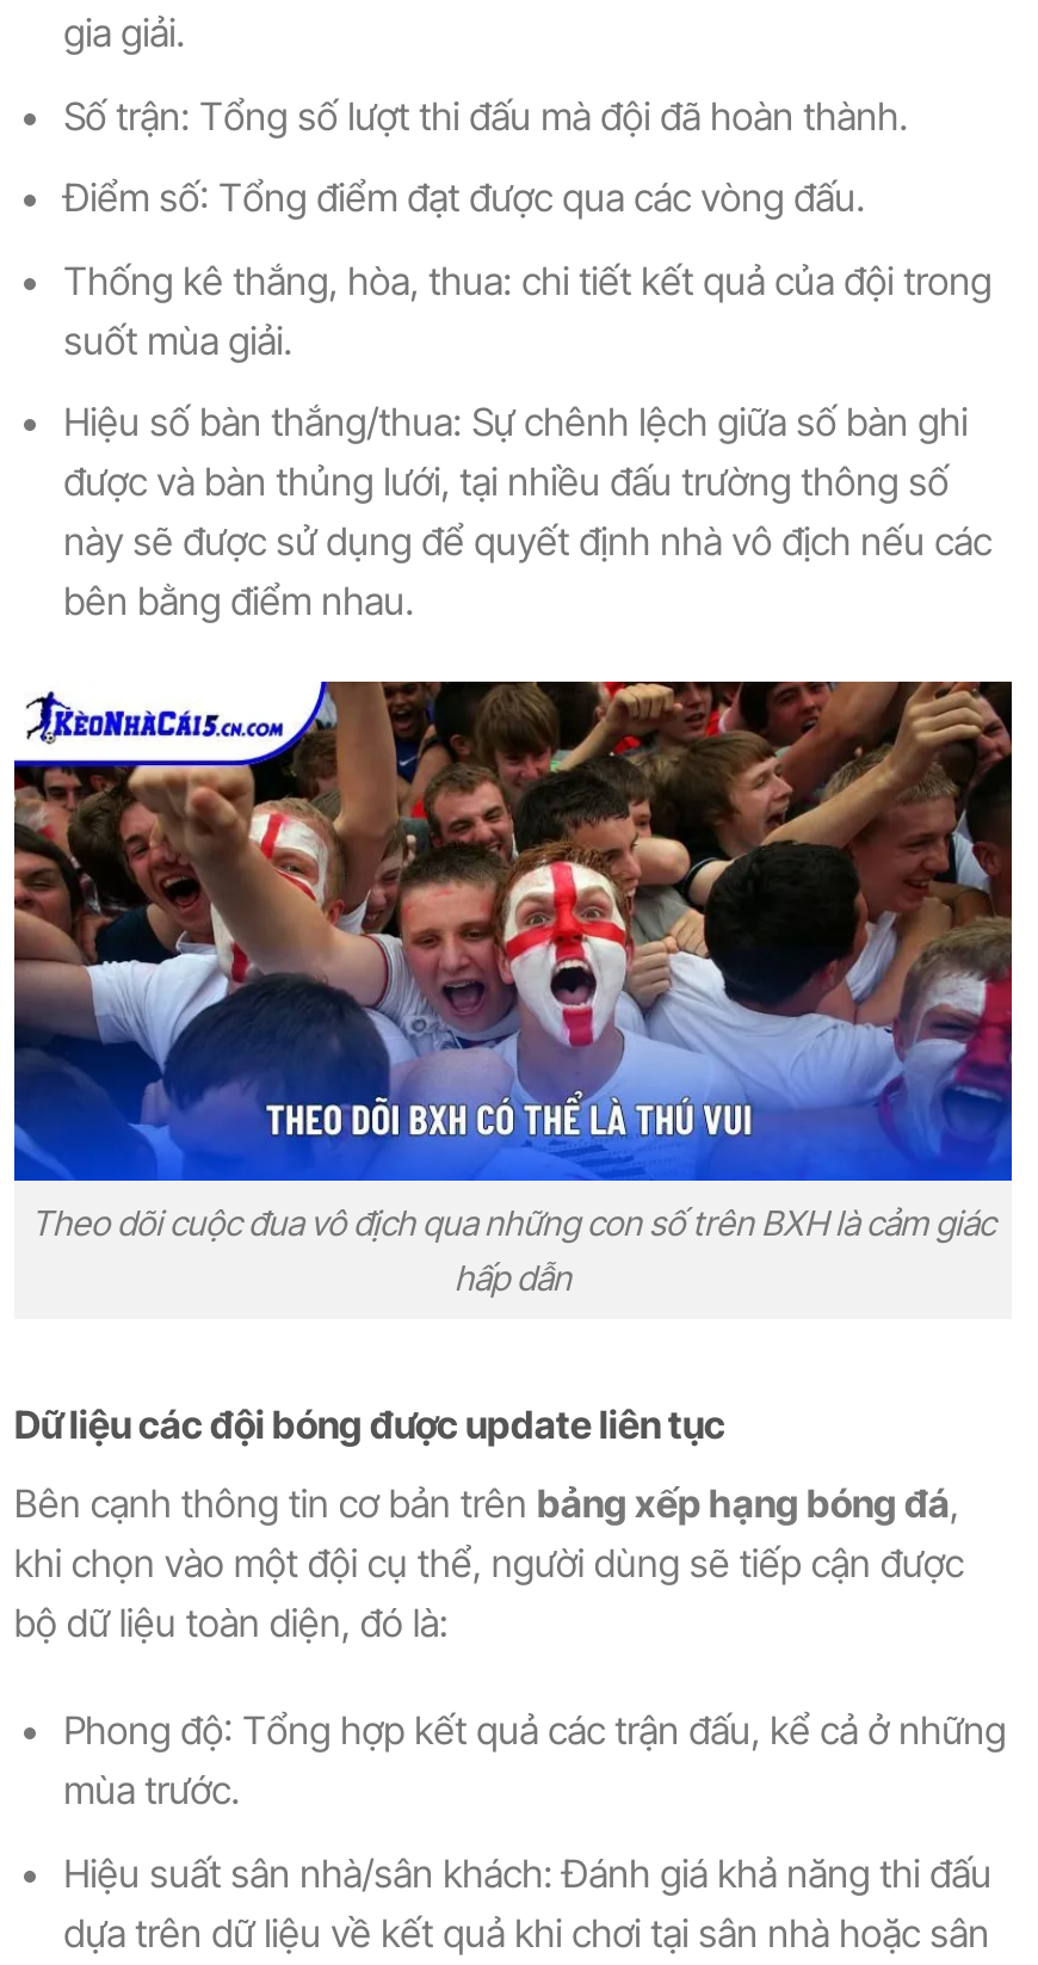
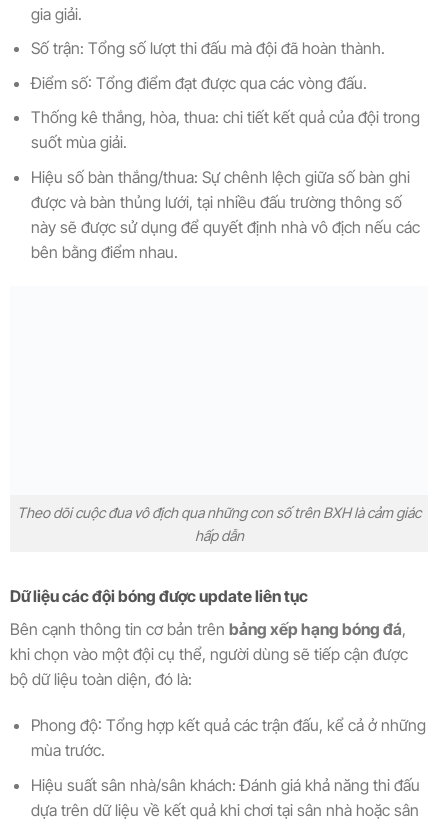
[12,678,1014,1184] [image] -> none

